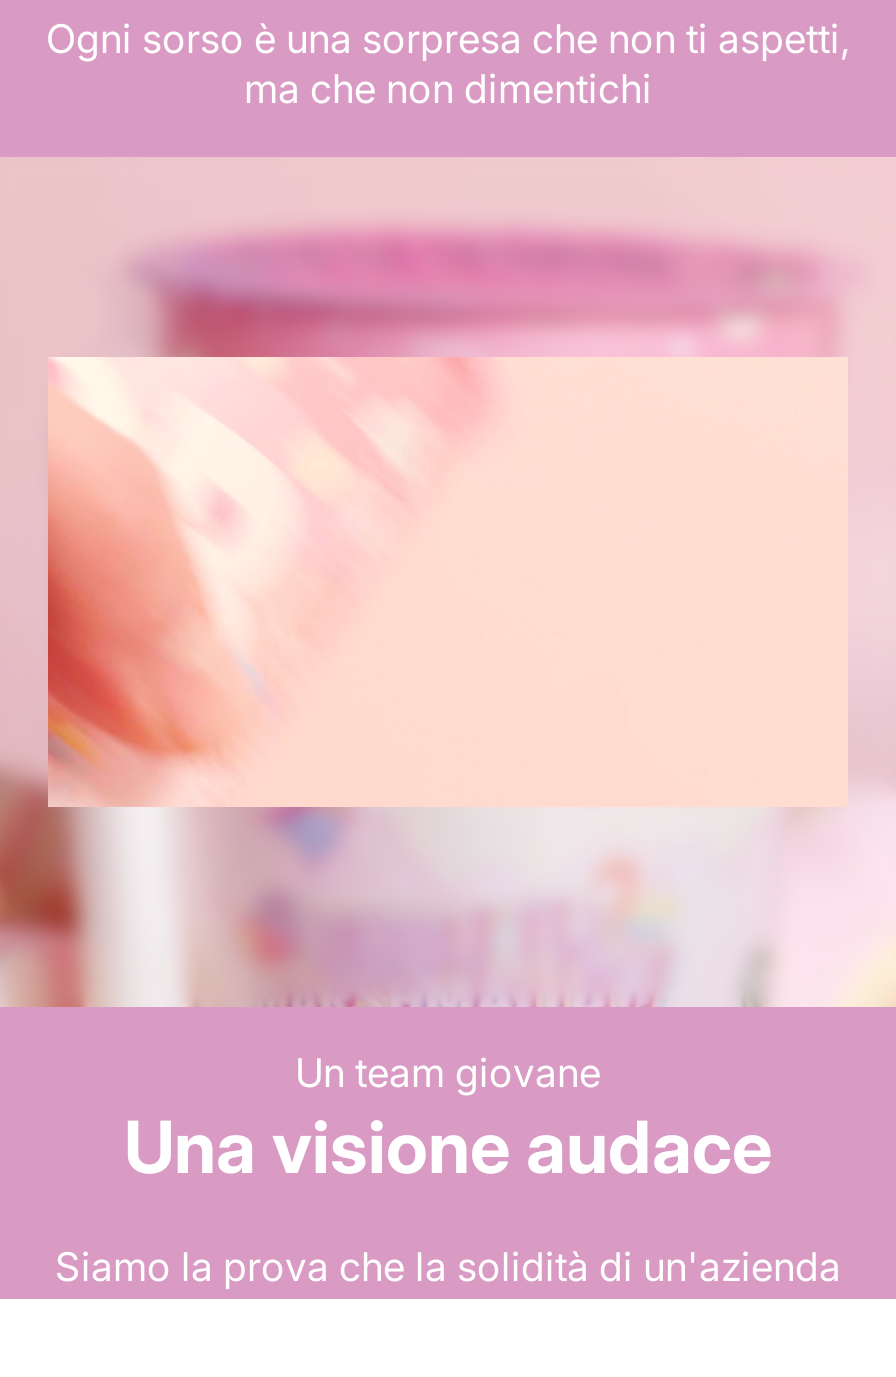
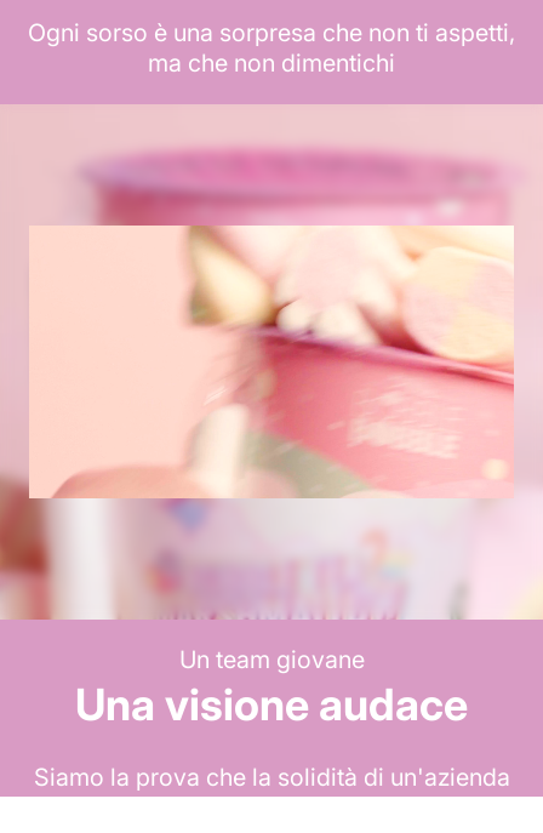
[46,356,848,806] [image] -> [29,226,515,498] [image]

